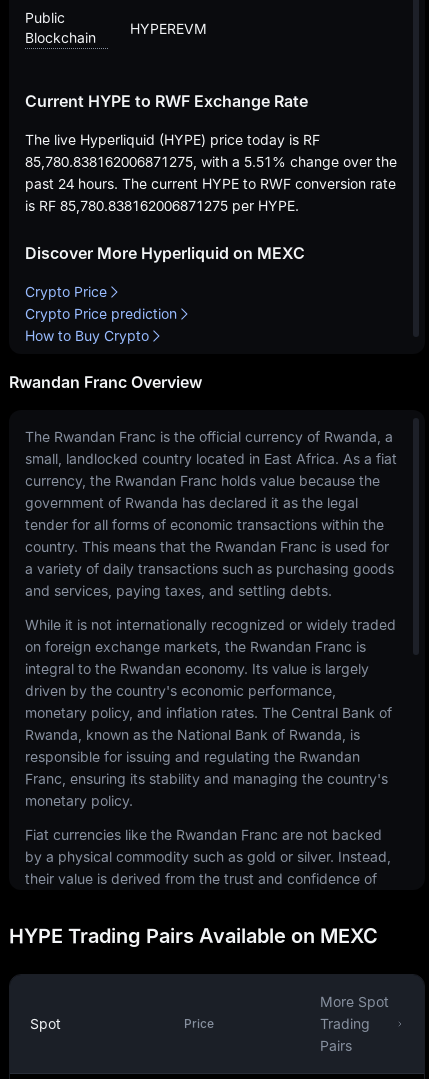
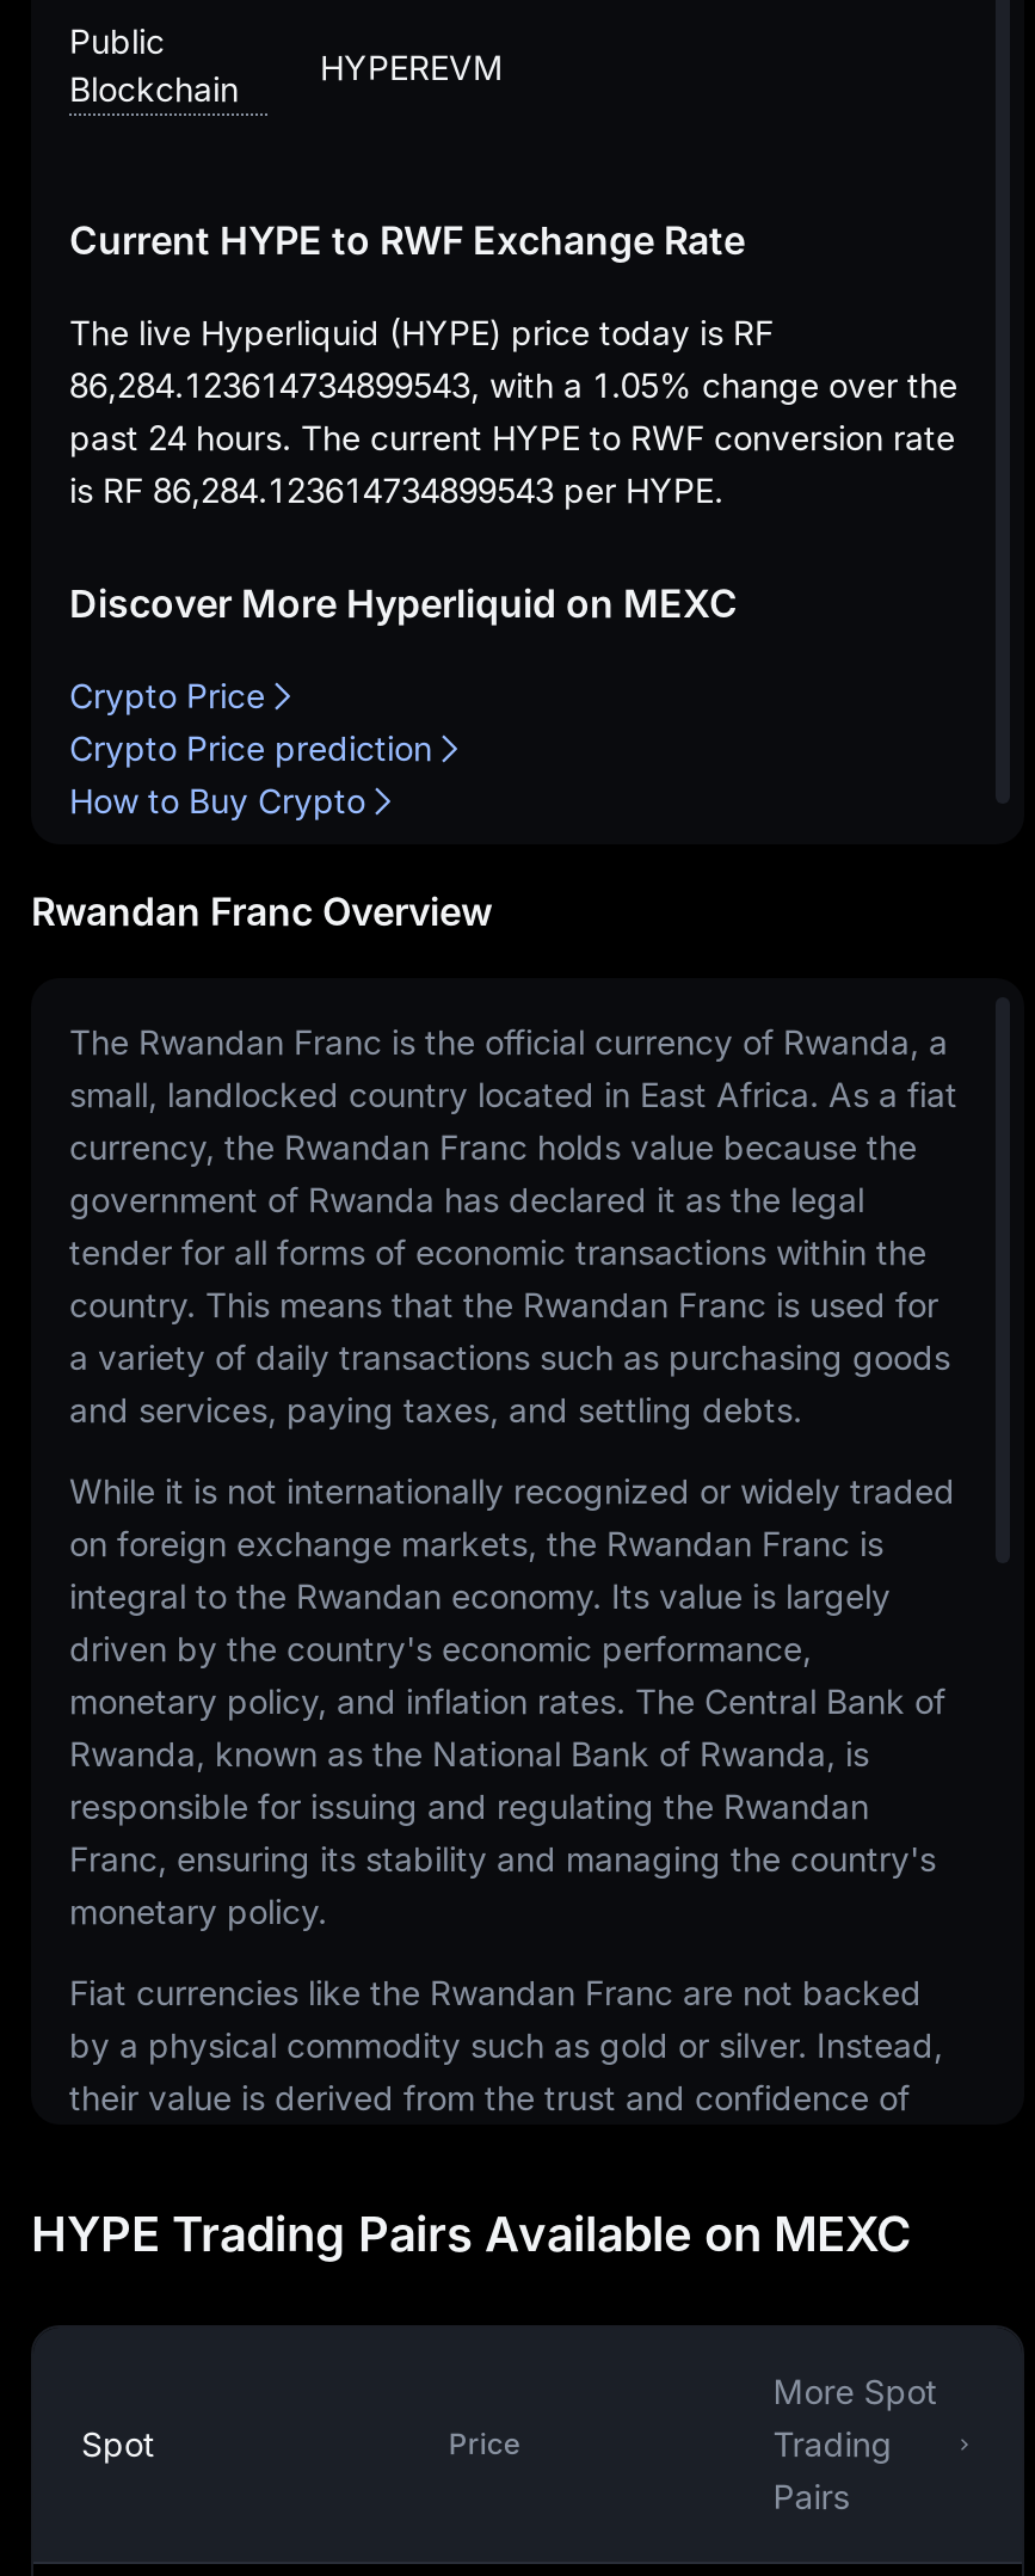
[25,153,397,170] 85,780.838162006871275, with a 5.51% change over the -> [69,365,957,406] 86,284.123614734899543, with a 1.05% change over the
[25,197,299,214] is RF 85,780.838162006871275 per HYPE. -> [69,470,723,511] is RF 86,284.123614734899543 per HYPE.

